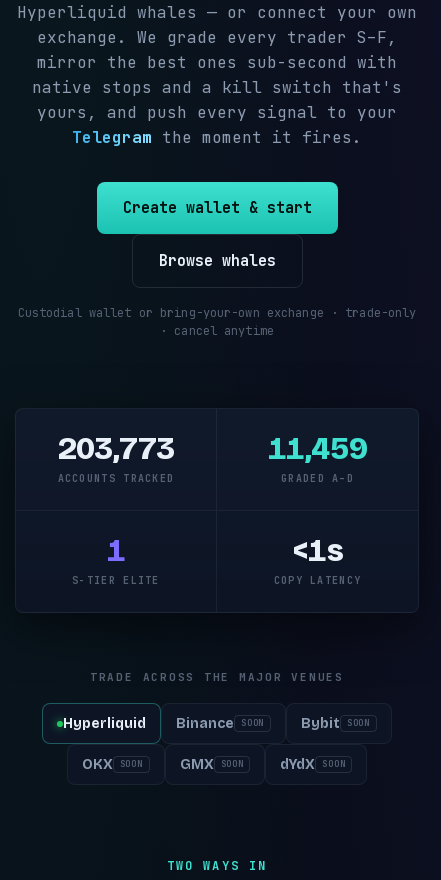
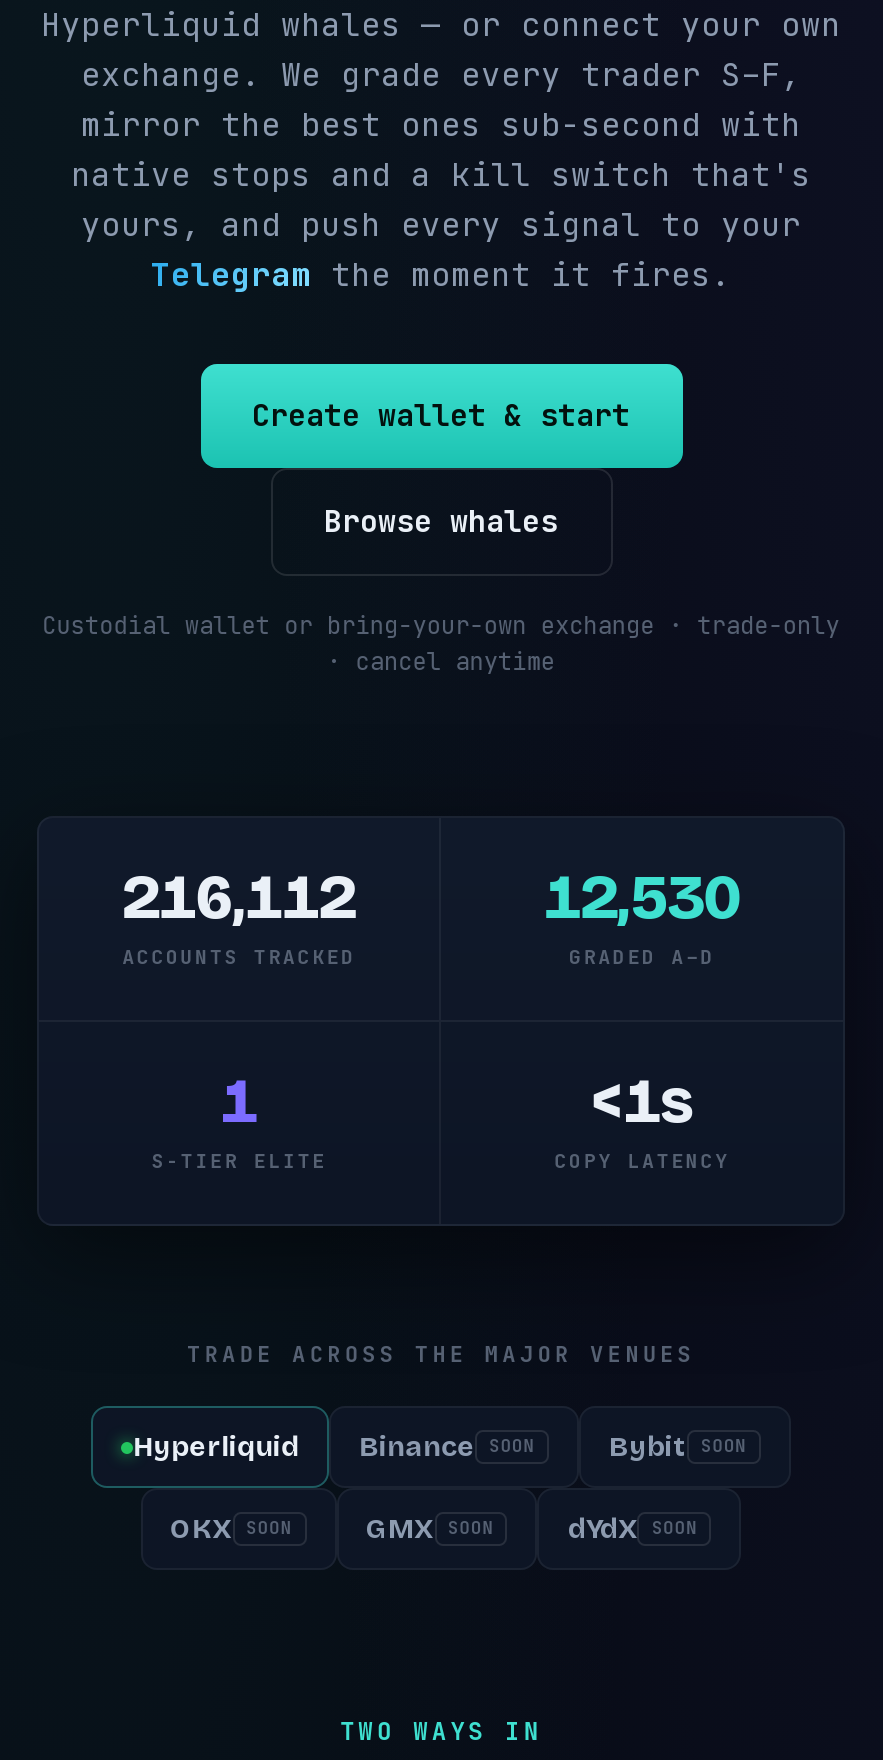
[58,430,174,467] 203,773 -> [122,860,356,934] 216,112
[268,430,367,467] 11,459 -> [544,860,740,934] 12,530

